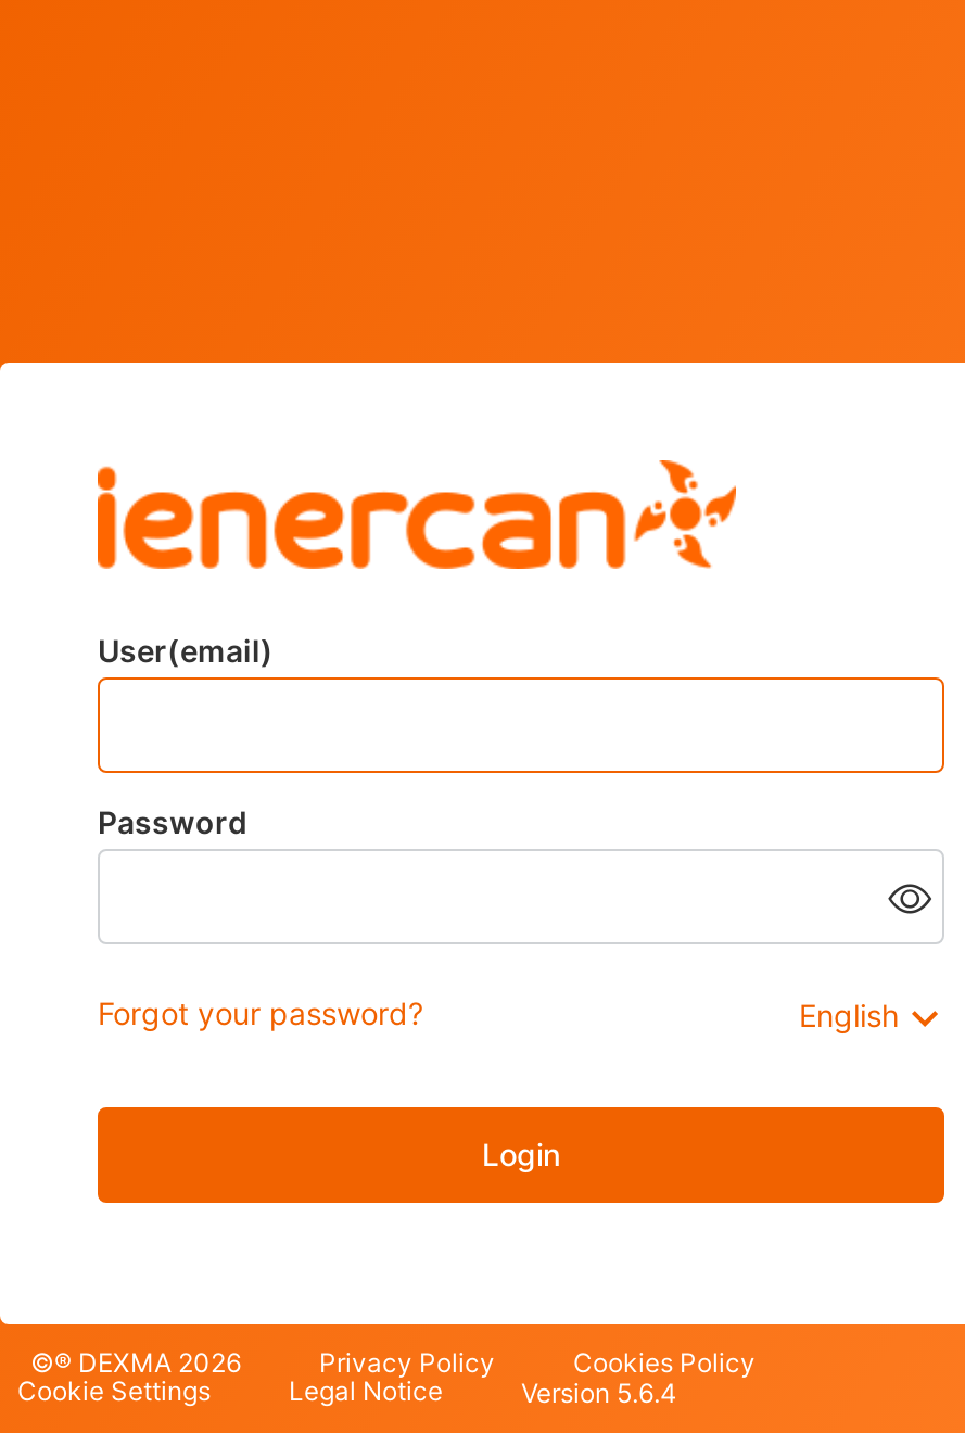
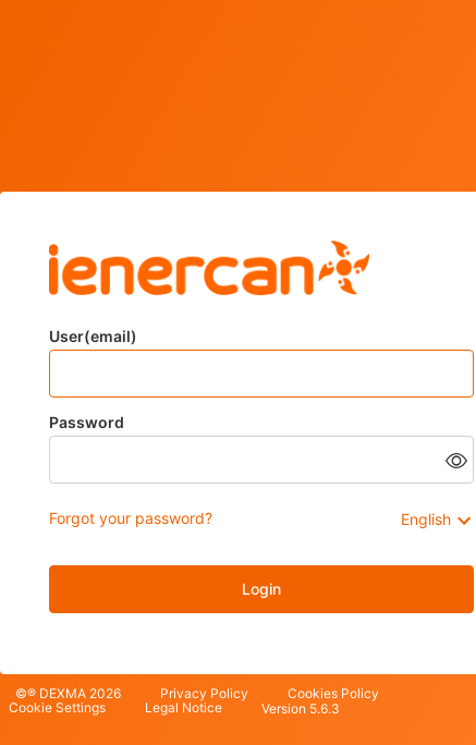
[521,1377,677,1409] Version 5.6.4 -> [261,700,340,717] Version 5.6.3

